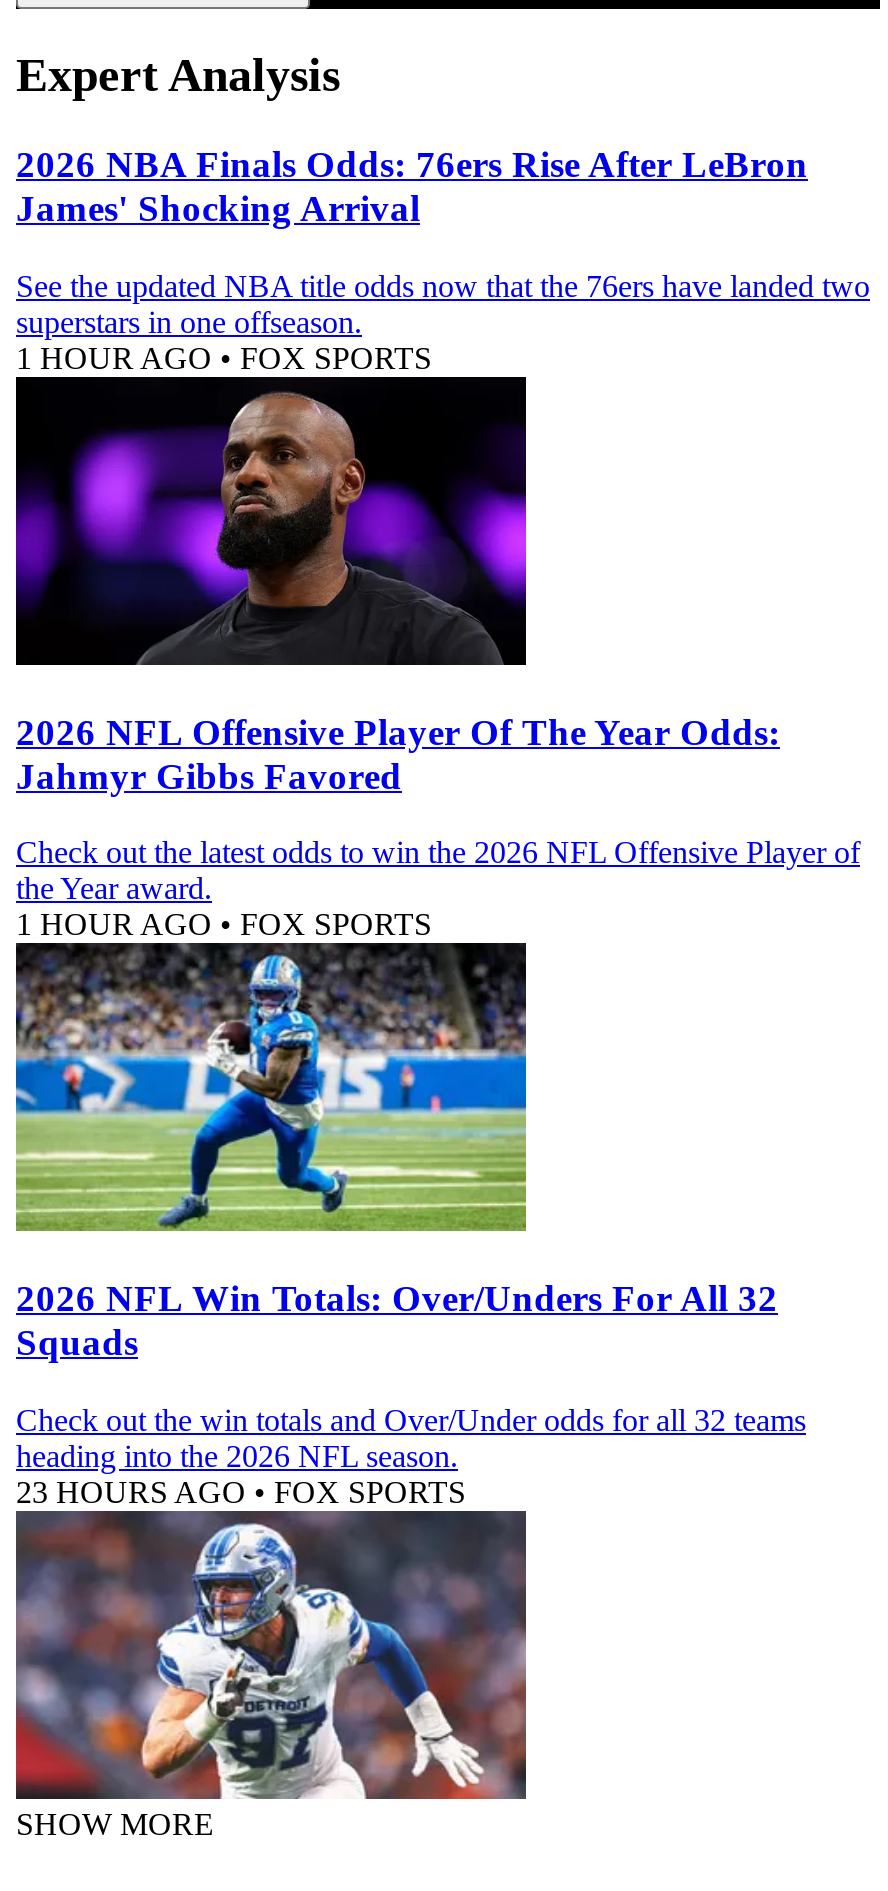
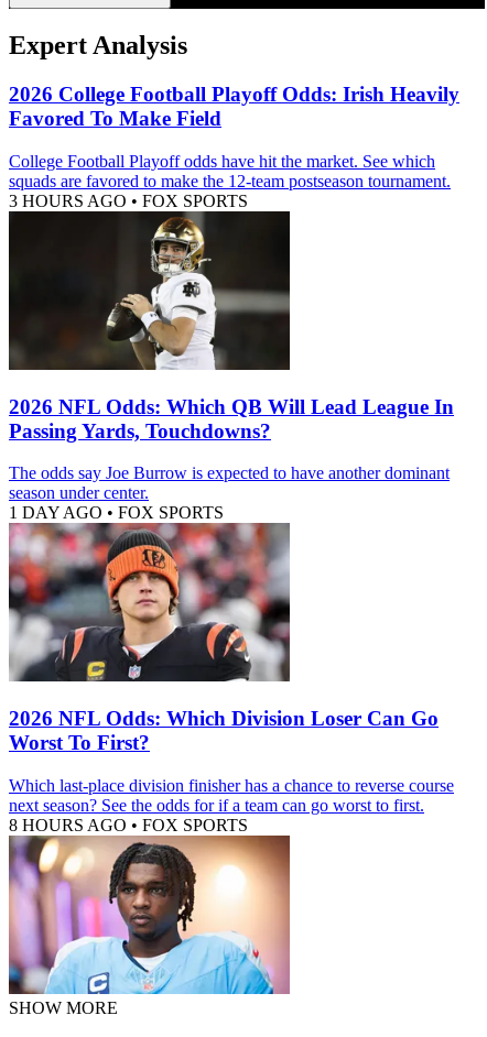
[16,143,808,229] 2026 NBA Finals Odds: 76ers Rise After LeBron | James' Shocking Arrival -> [9,83,459,130] 2026 College Football Playoff Odds: Irish Heavily | Favored To Make Field
[16,269,870,375] See the updated NBA title odds now that the 76ers have landed two | superstars in one offseason. | 1 HOUR AGO • FOX SPORTS -> [9,152,451,210] College Football Playoff odds have hit the market. See which | squads are favored to make the 12-team postseason tournament. | 3 HOURS AGO • FOX SPORTS
[14,389,780,796] [image] | 2026 NFL Offensive Player Of The Year Odds: | Jahmyr Gibbs Favored -> [8,218,454,442] [image] | 2026 NFL Odds: Which QB Will Lead League In | Passing Yards, Touchdowns?
[14,836,860,1233] [image] | Check out the latest odds to win the 2026 NFL Offensive Player of | the Year award. | 1 HOUR AGO • FOX SPORTS -> [8,464,450,683] [image] | The odds say Joe Burrow is expected to have another dominant | season under center. | 1 DAY AGO • FOX SPORTS
[16,1277,778,1363] 2026 NFL Win Totals: Over/Unders For All 32 | Squads -> [9,707,439,754] 2026 NFL Odds: Which Division Loser Can Go | Worst To First?
[16,1403,806,1509] Check out the win totals and Over/Under odds for all 32 teams | heading into the 2026 NFL season. | 23 HOURS AGO • FOX SPORTS -> [9,776,454,834] Which last-place division finisher has a chance to reverse course | next season? See the odds for if a team can go worst to first. | 8 HOURS AGO • FOX SPORTS
[14,1511,528,1801] [image] -> [8,836,291,995] [image]

